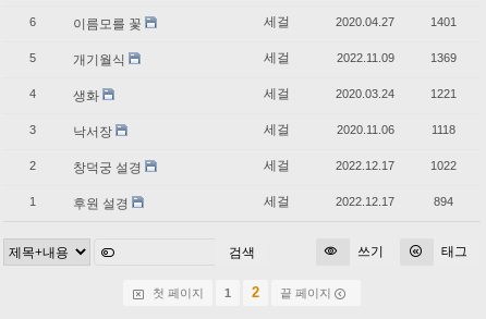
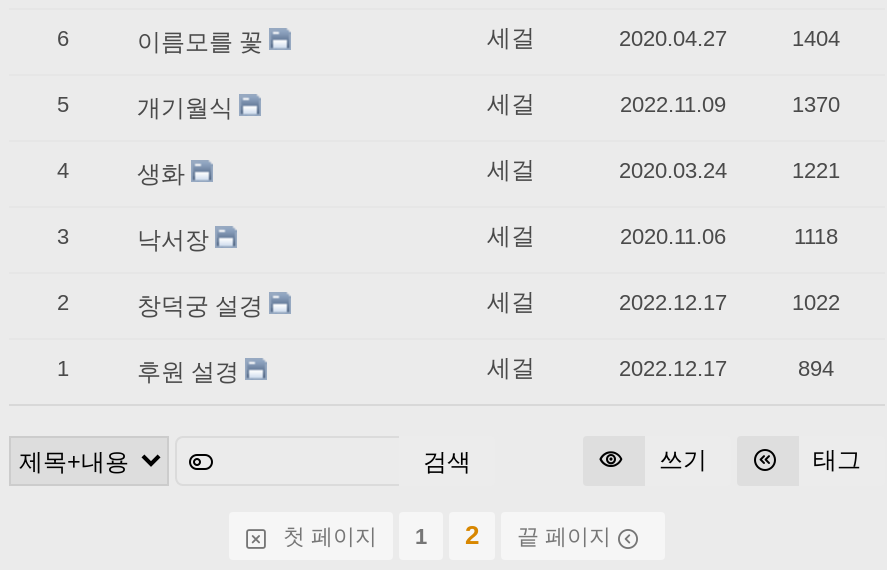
[430,15,456,28] 1401 -> [792,26,840,50] 1404
[430,51,456,64] 1369 -> [792,92,840,116] 1370

